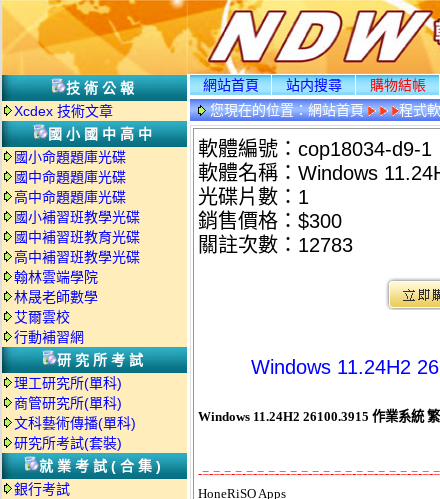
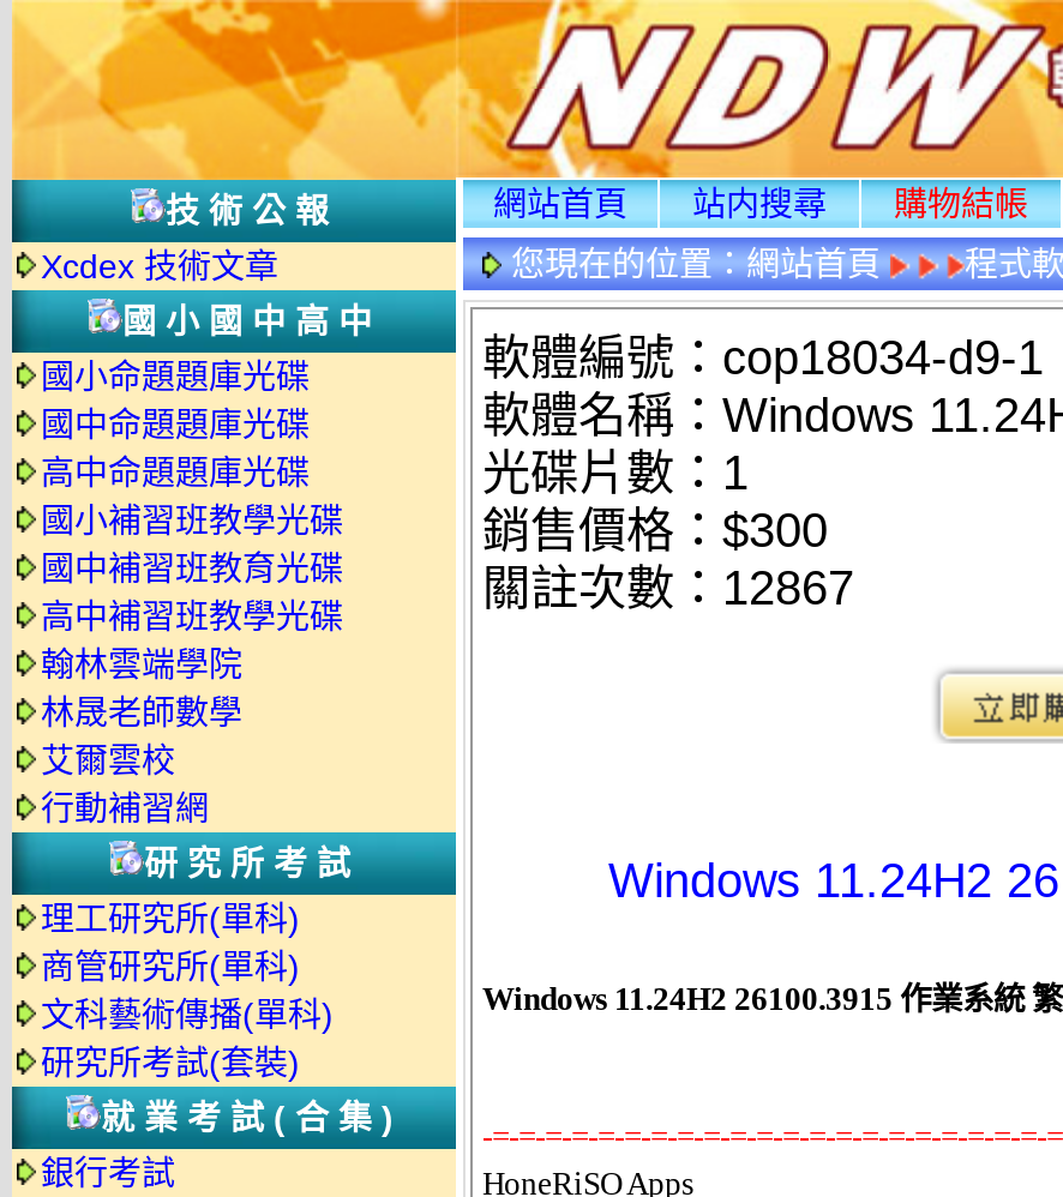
[198,234,353,256] 關註次數：12783 -> [482,561,854,614] 關註次數：12867

